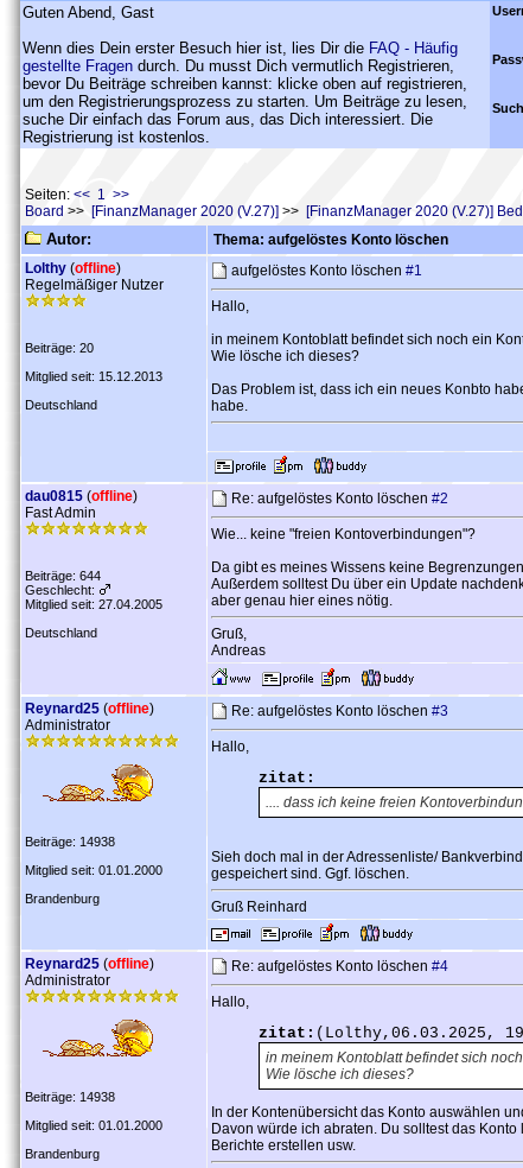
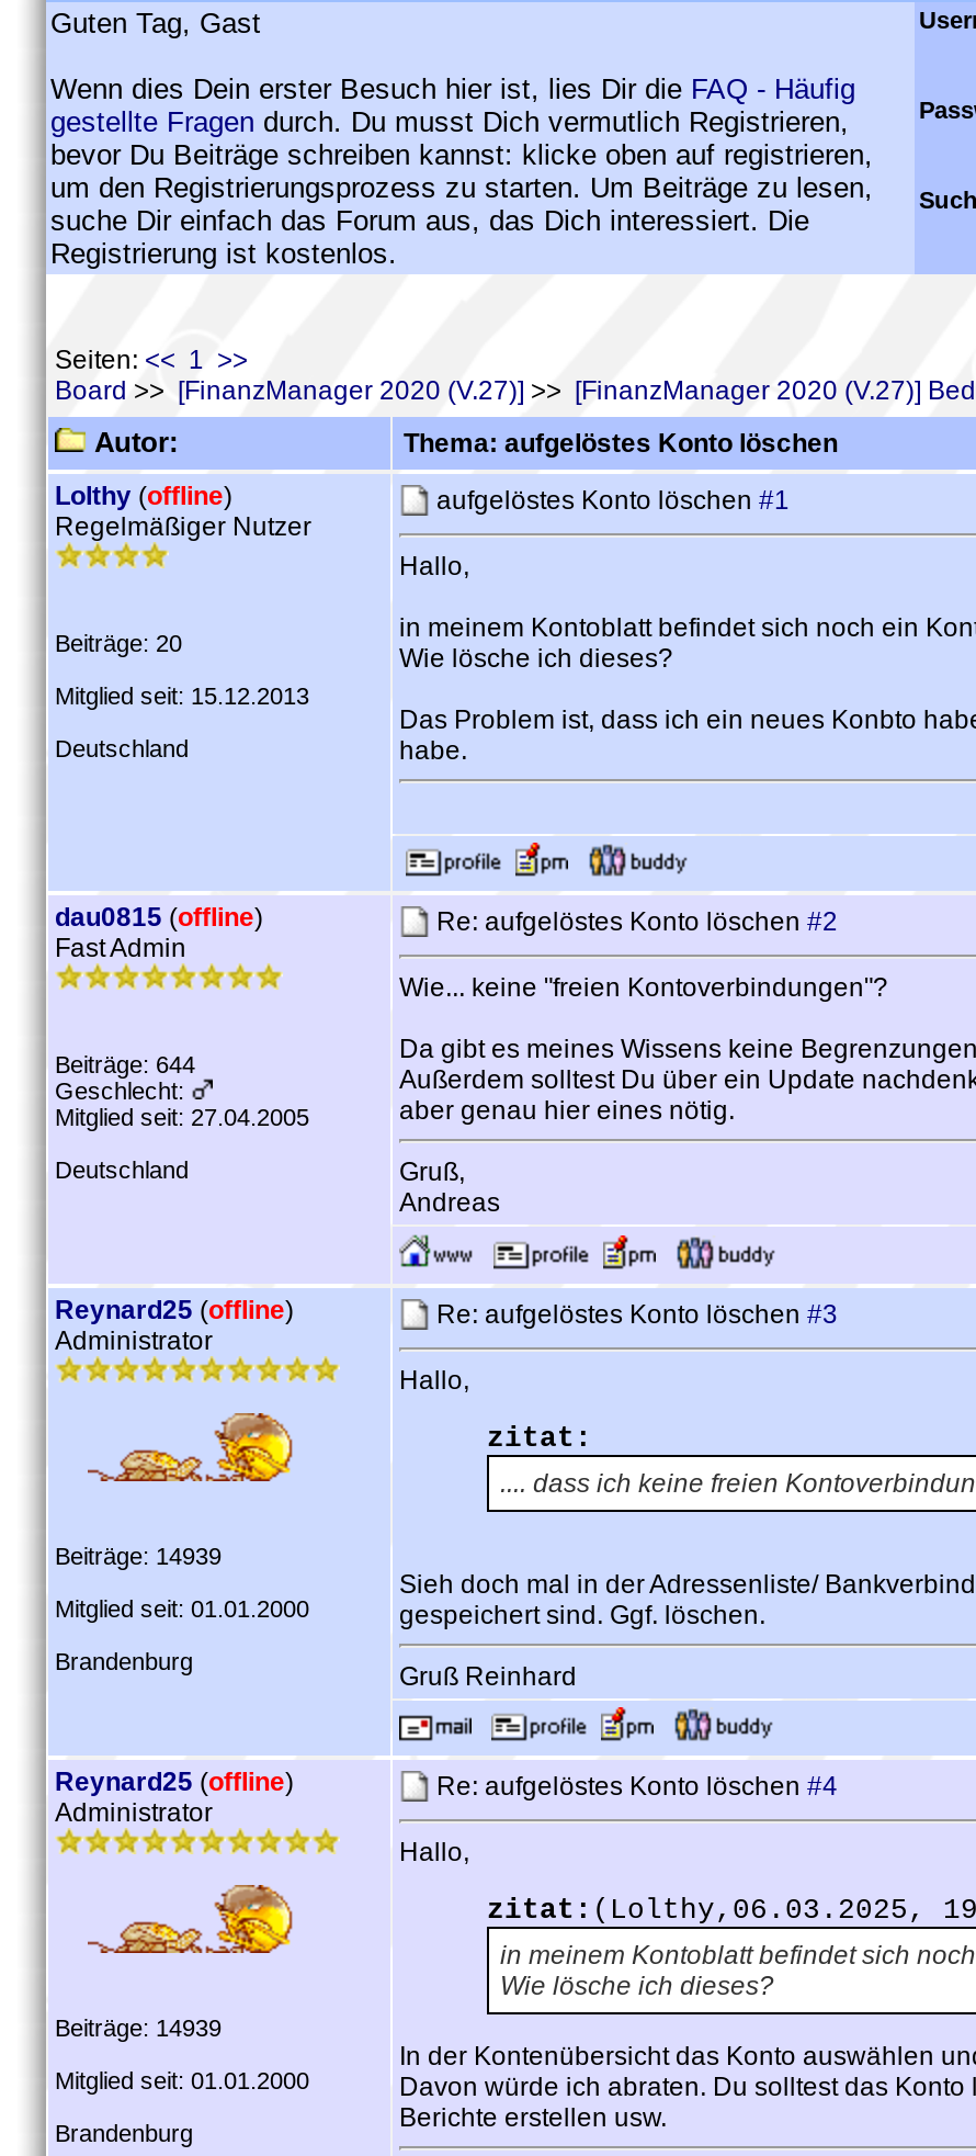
[23,4,154,21] Guten Abend, Gast -> [50,7,261,39] Guten Tag, Gast
[25,834,115,849] Beiträge: 14938 -> [55,1543,222,1569] Beiträge: 14939
[25,1090,115,1104] Beiträge: 14938 -> [55,2014,222,2041] Beiträge: 14939

